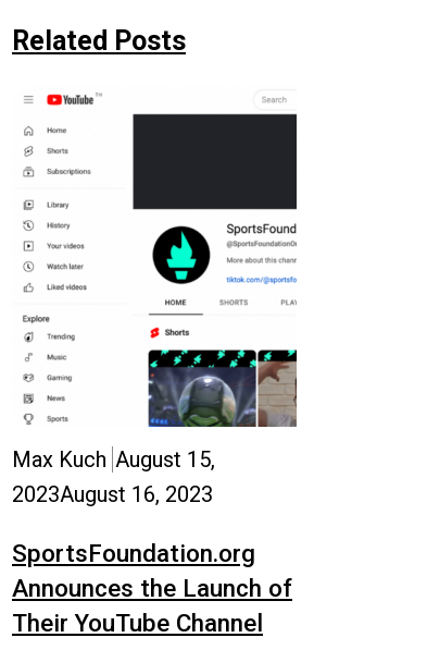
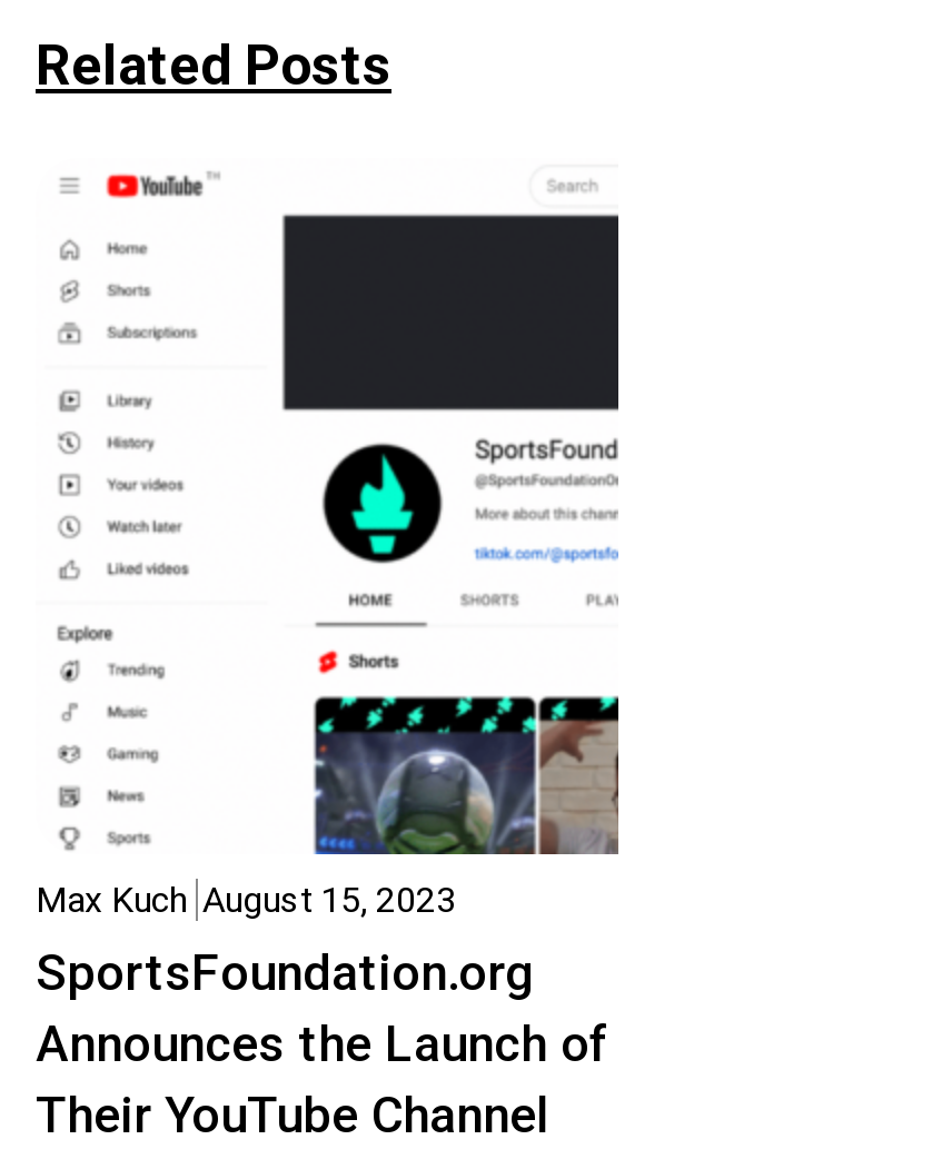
[12,446,215,507] Max Kuch August 15, | 2023August 16, 2023 -> [36,878,456,921] Max Kuch August 15, 2023

